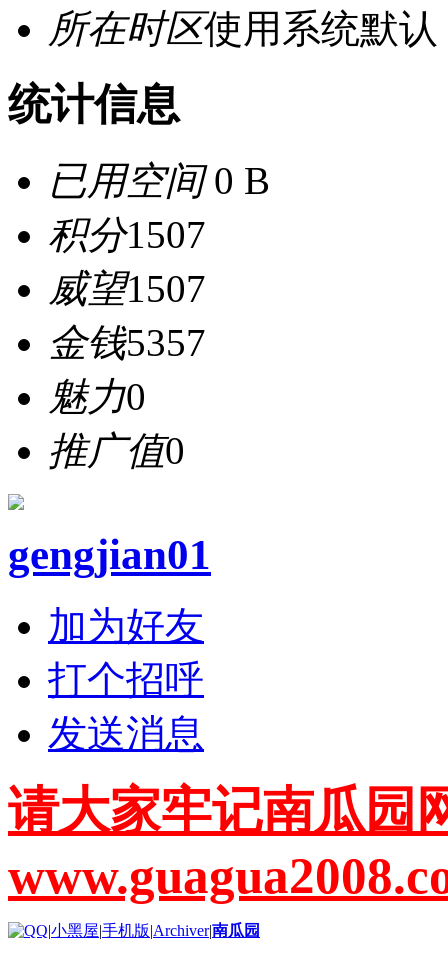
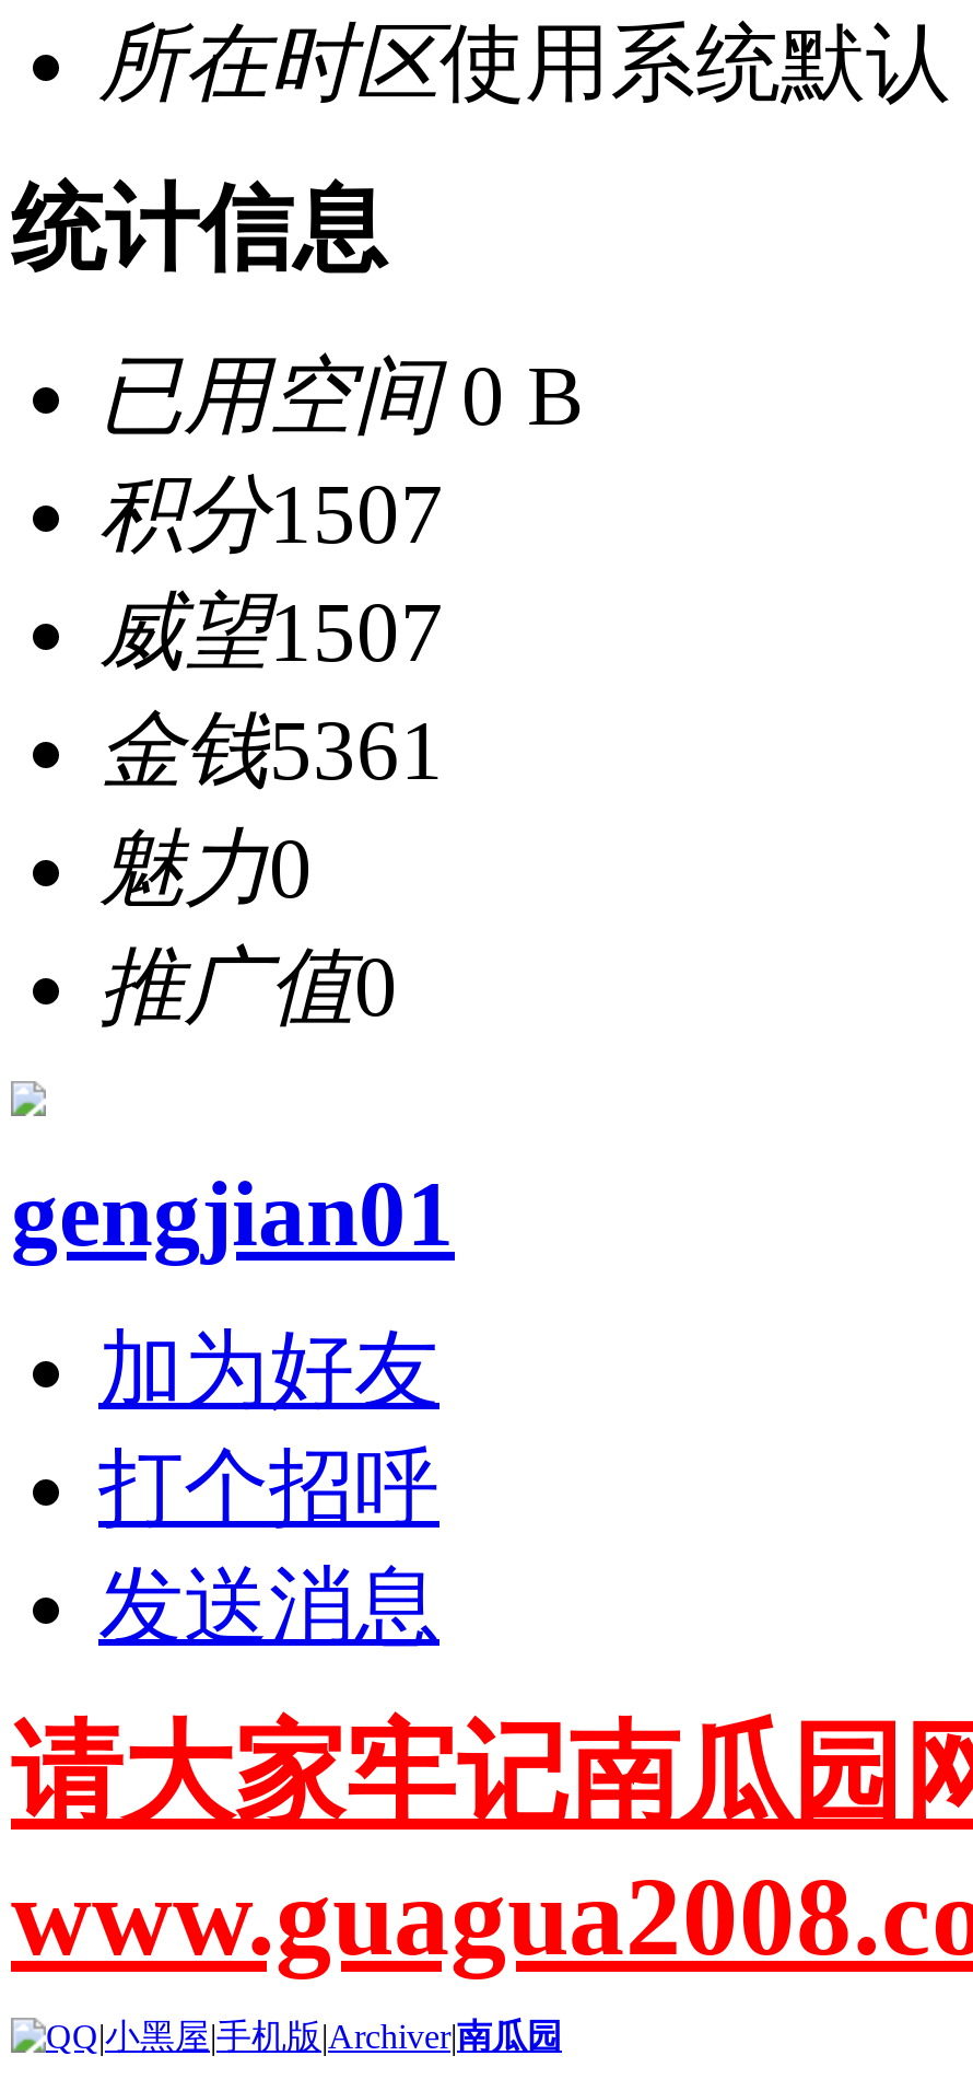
[48,321,206,364] 金钱5357 -> [98,703,444,797] 金钱5361

